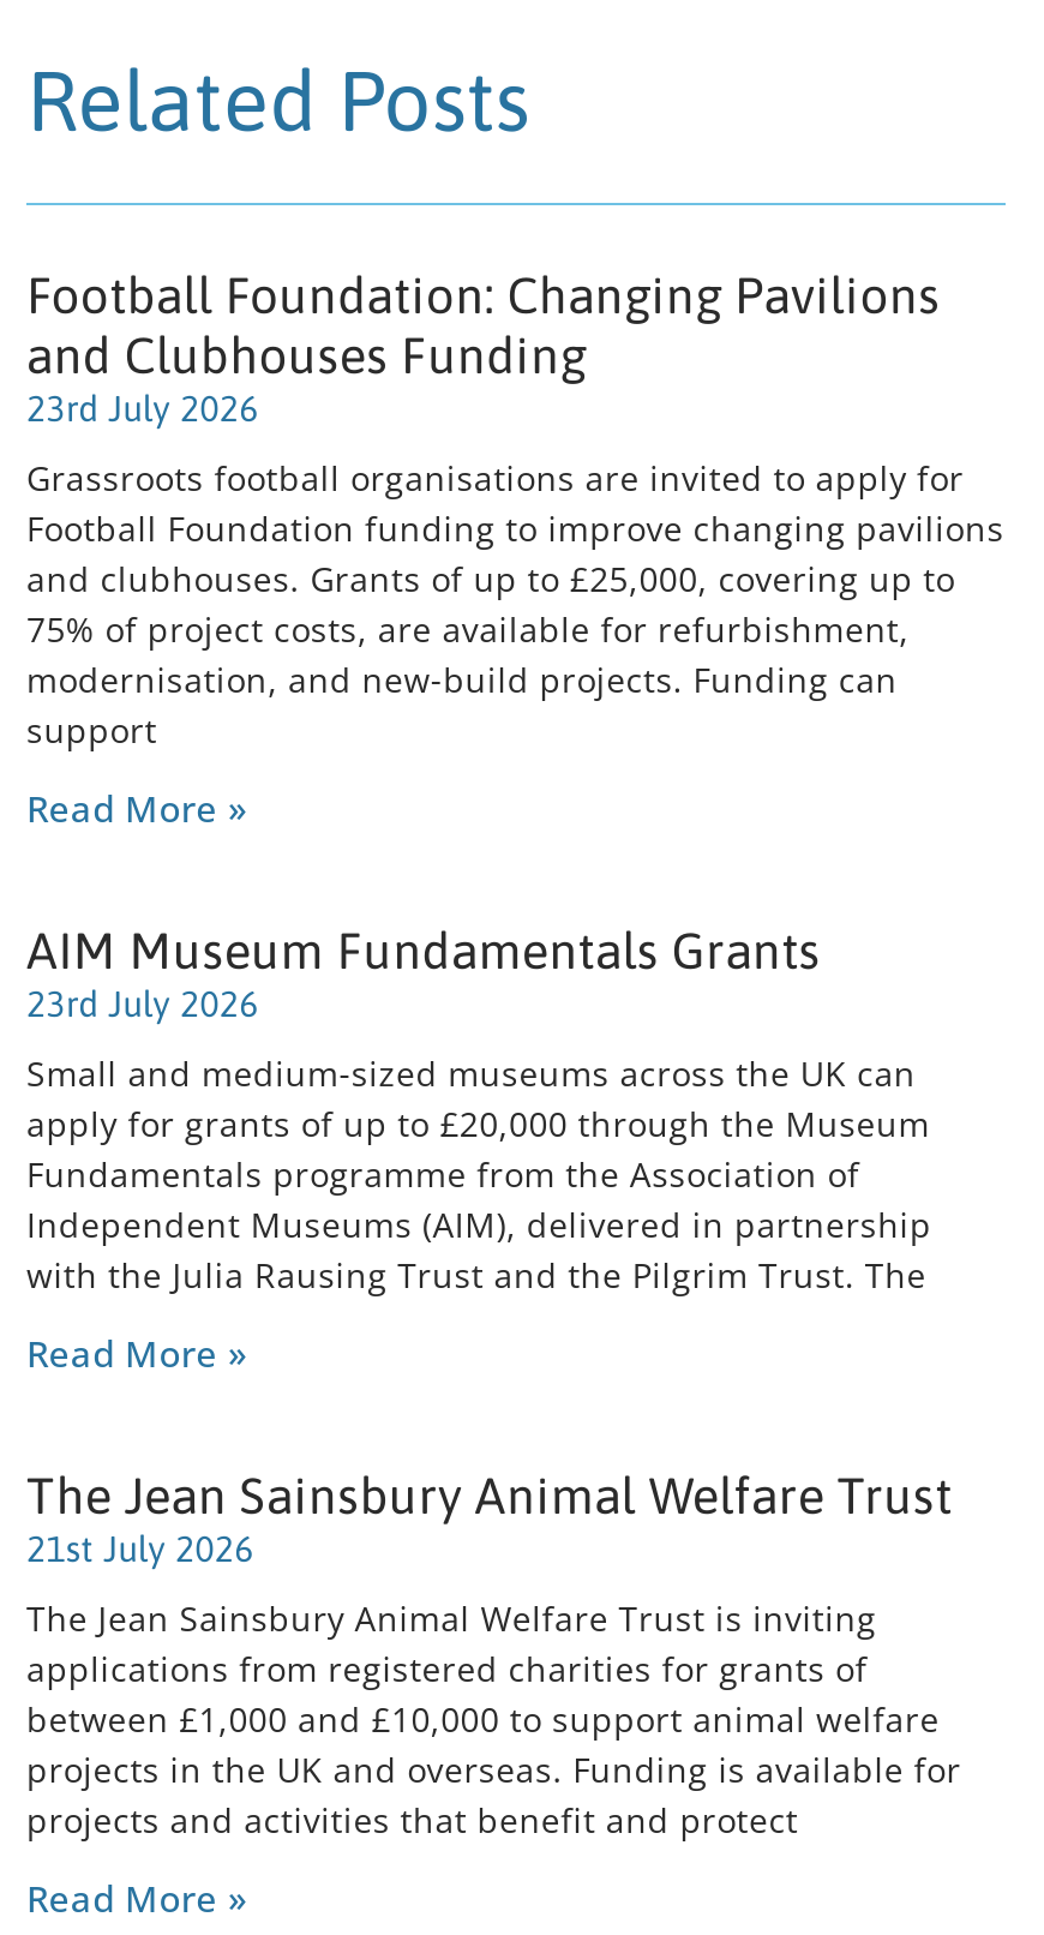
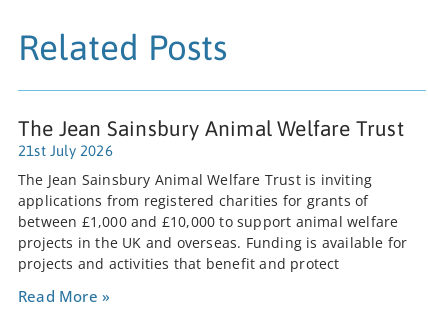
[26,264,1004,1375] Football Foundation: Changing Pavilions | and Clubhouses Funding | 23rd July 2026 | Grassroots football organisations are invited to apply for | Football Foundation funding to improve changing pavilions | and clubhouses. Grants of up to £25,000, covering up to | 75% of project costs, are available for refurbishment, | modernisation, and new-build projects. Funding can | support | Read More » | AIM Museum Fundamentals Grants | 23rd July 2026 | Small and medium-sized museums across the UK can | apply for grants of up to £20,000 through the Museum | Fundamentals programme from the Association of | Independent Museums (AIM), delivered in partnership | with the Julia Rausing Trust and the Pilgrim Trust. The | Read More » -> none

